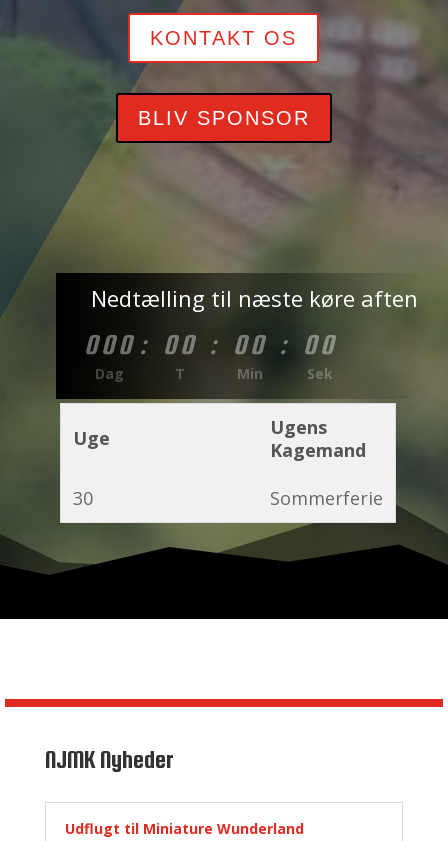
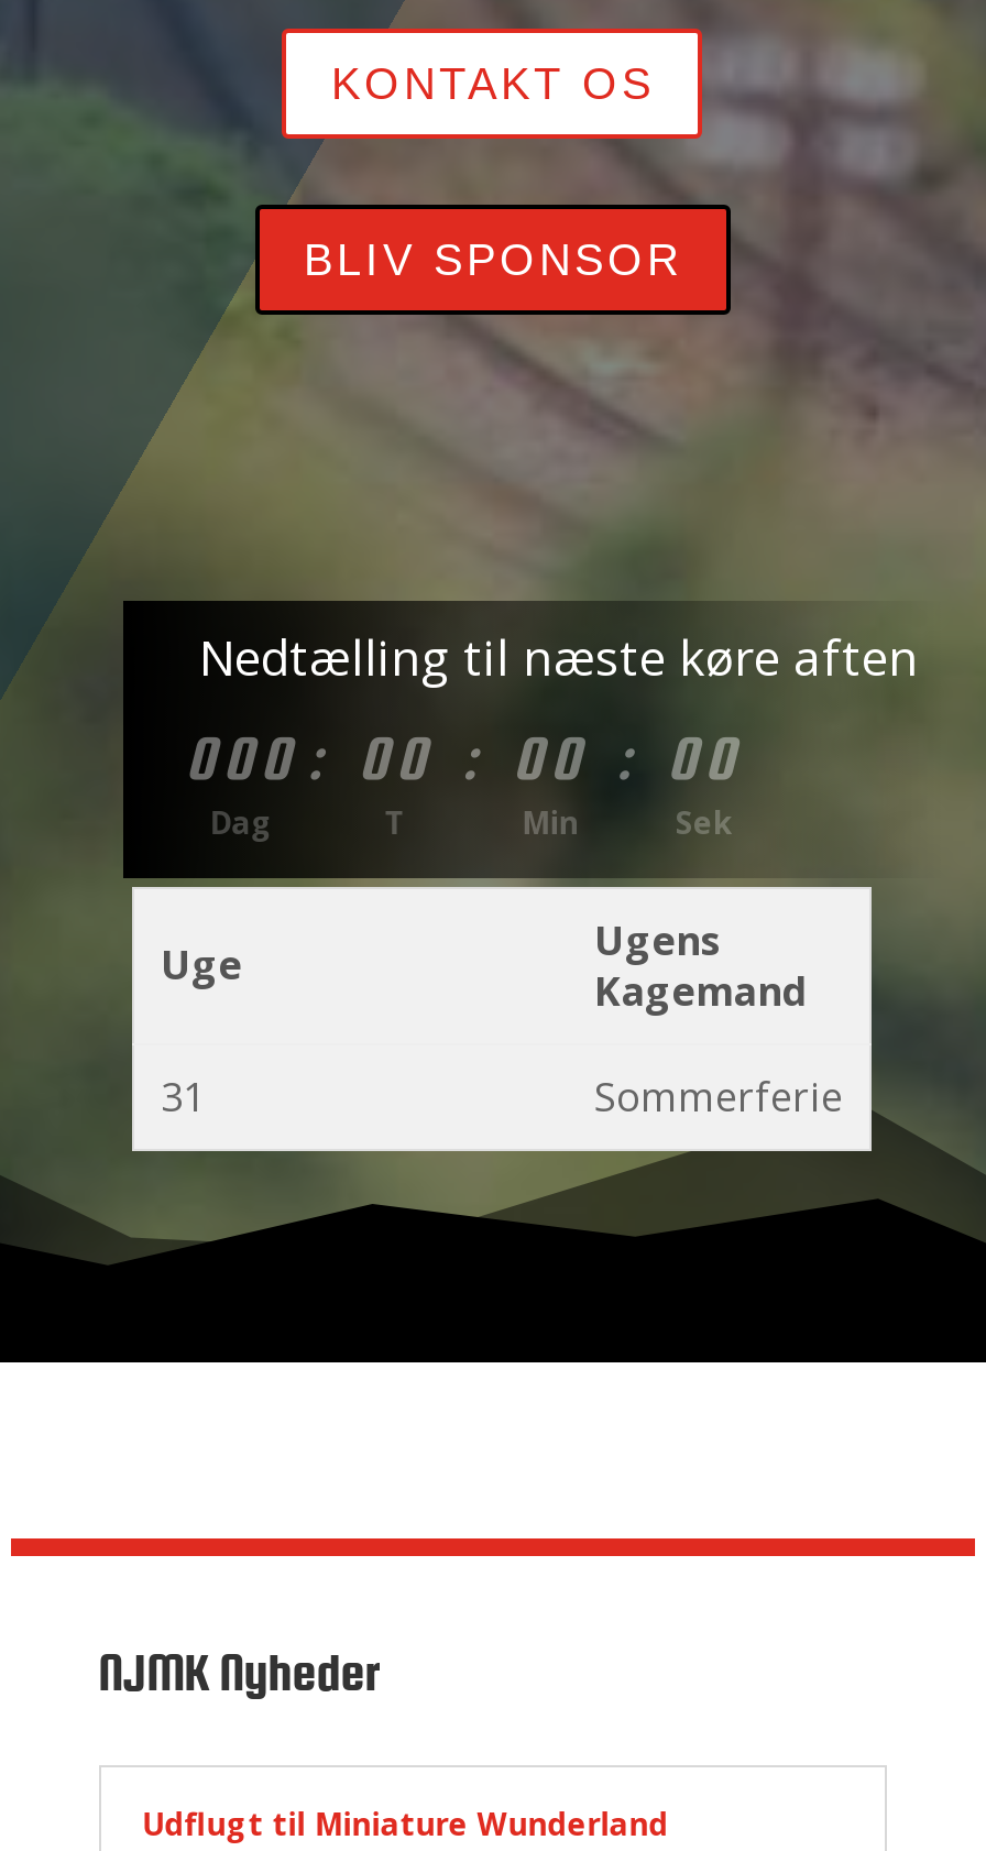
[73,486,93,510] 30 -> [161,1070,205,1122] 31

